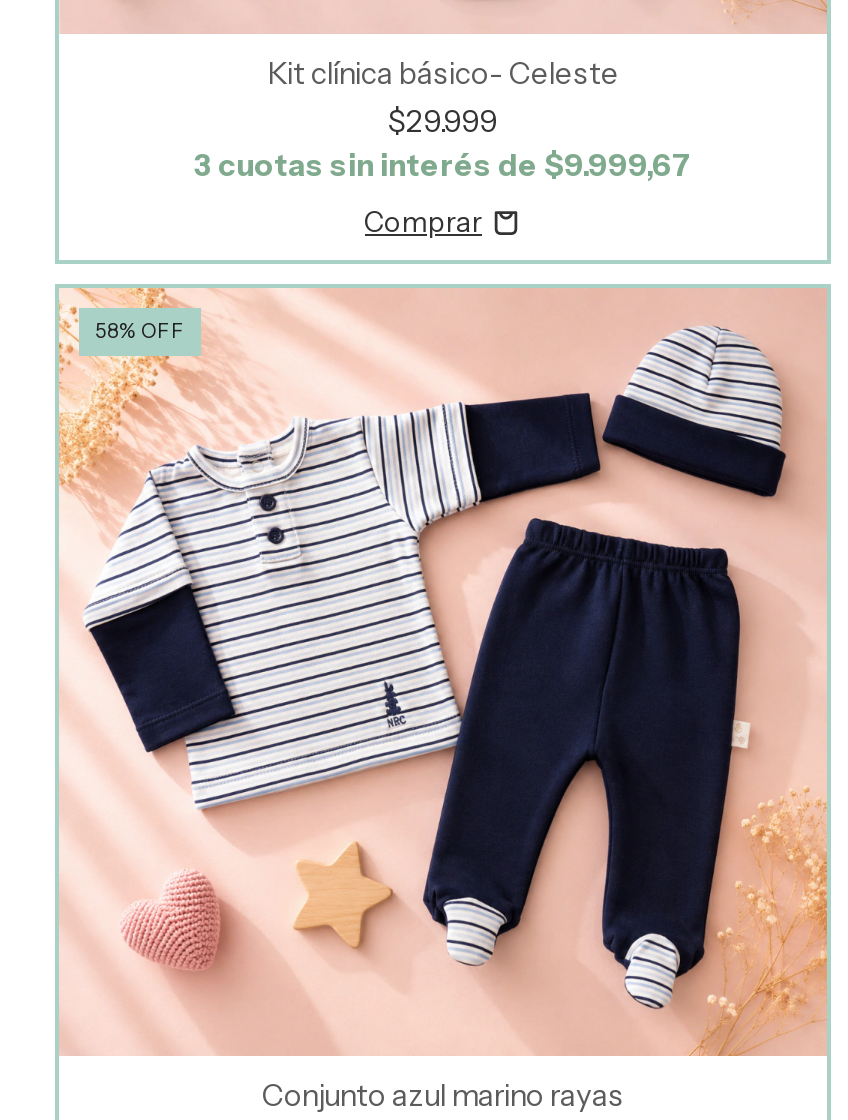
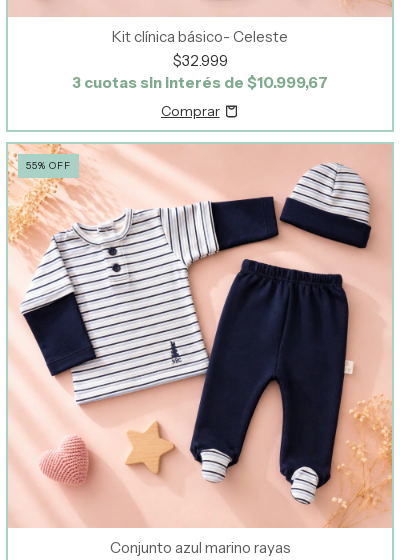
[388,102,498,140] $29.999 -> [172,51,227,70] $32.999
[194,146,692,184] 3 cuotas sin interés de $9.999,67 -> [72,73,328,92] 3 cuotas sin interés de $10.999,67
[95,318,185,344] 58% OFF -> [26,159,71,172] 55% OFF

